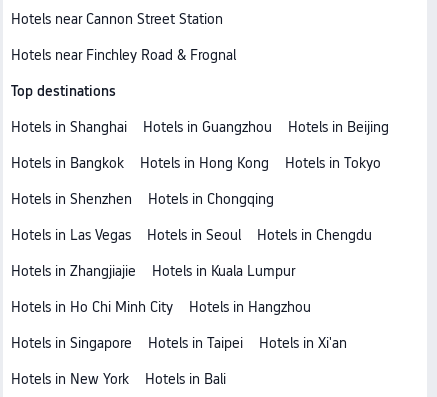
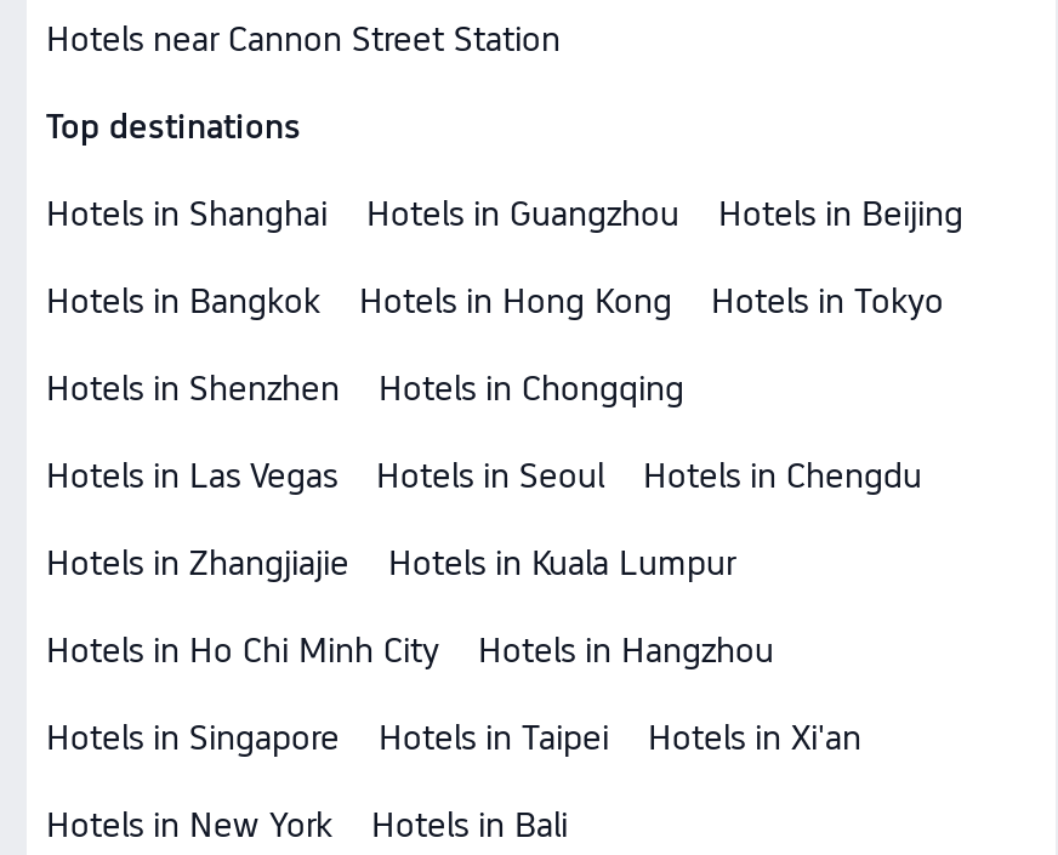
[11,47,236,63] Hotels near Finchley Road & Frognal -> none

